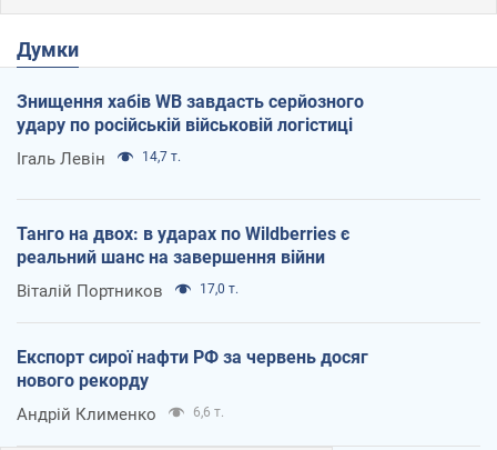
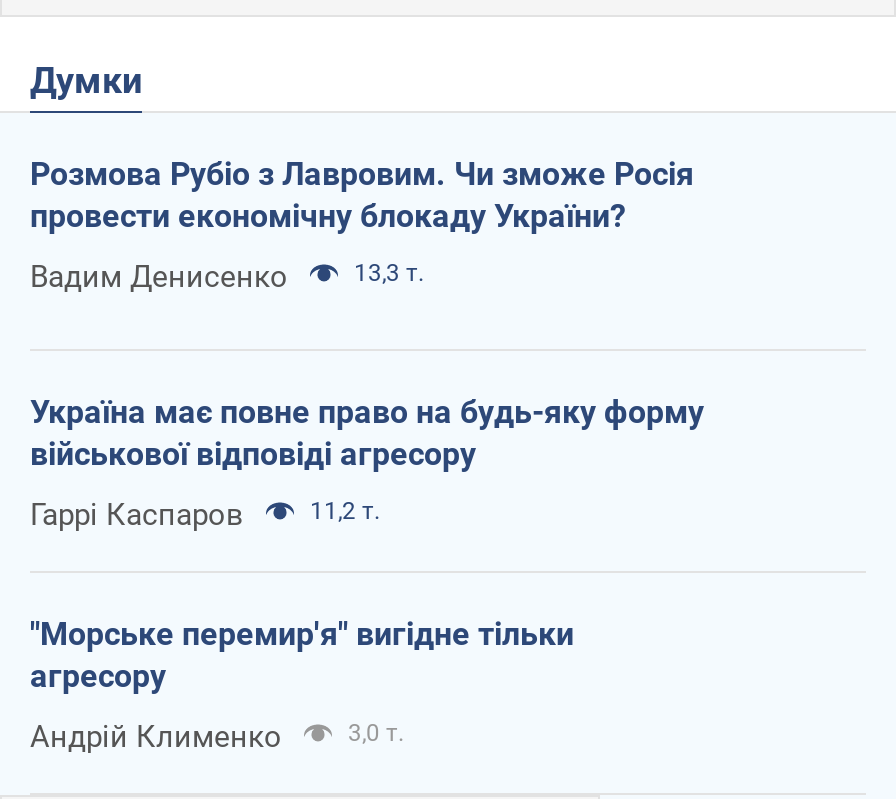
[17,91,364,135] Знищення хабів WB завдасть серйозного | удару по російській військовій логістиці -> [30,154,694,234] Розмова Рубіо з Лавровим. Чи зможе Росія | провести економічну блокаду України?
[17,149,181,169] Ігаль Левін | 14,7 т. -> [30,258,424,294] Вадим Денисенко | 13,3 т.
[17,223,349,267] Танго на двох: в ударах по Wildberries є | реальний шанс на завершення війни -> [30,392,704,472] Україна має повне право на будь-яку форму | військової відповіді агресору
[17,281,239,301] Віталій Портников | 17,0 т. -> [30,496,380,532] Гаррі Каспаров | 11,2 т.
[17,346,368,391] Експорт сирої нафти РФ за червень досяг | нового рекорду -> [30,614,574,694] "Морське перемир'я" вигідне тільки | агресору
[193,404,224,420] 6,6 т. -> [348,718,404,746] 3,0 т.

